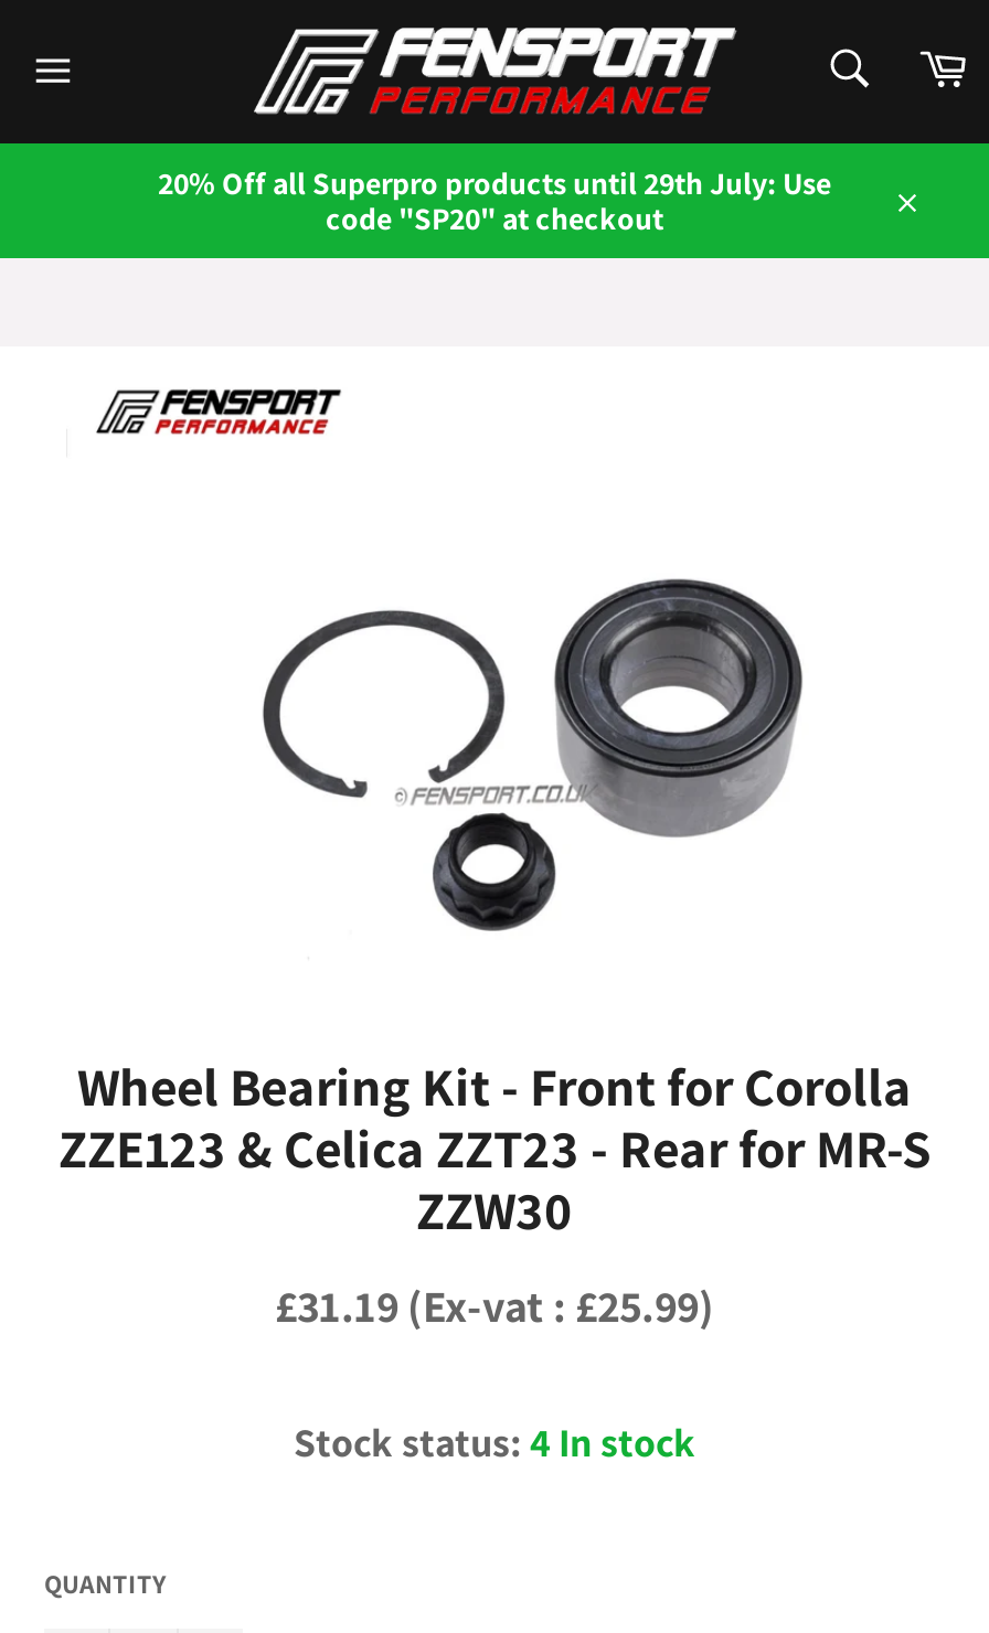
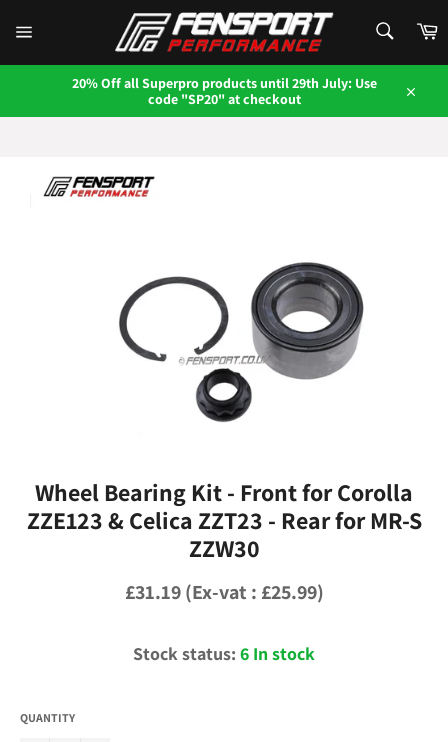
[294,1417,695,1467] Stock status: 4 In stock -> [133,642,315,665] Stock status: 6 In stock

